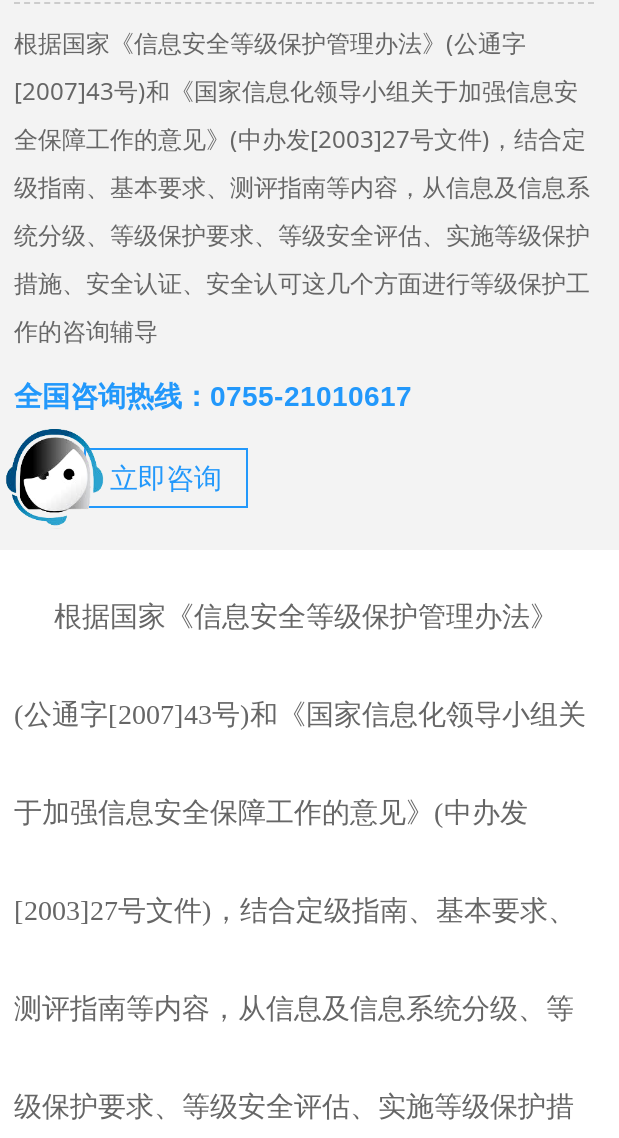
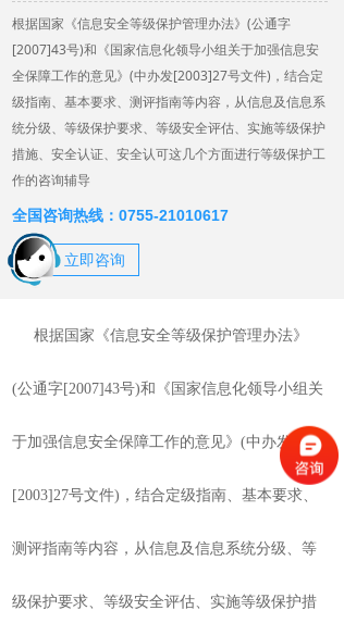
none -> [279,424,340,485] [image]

